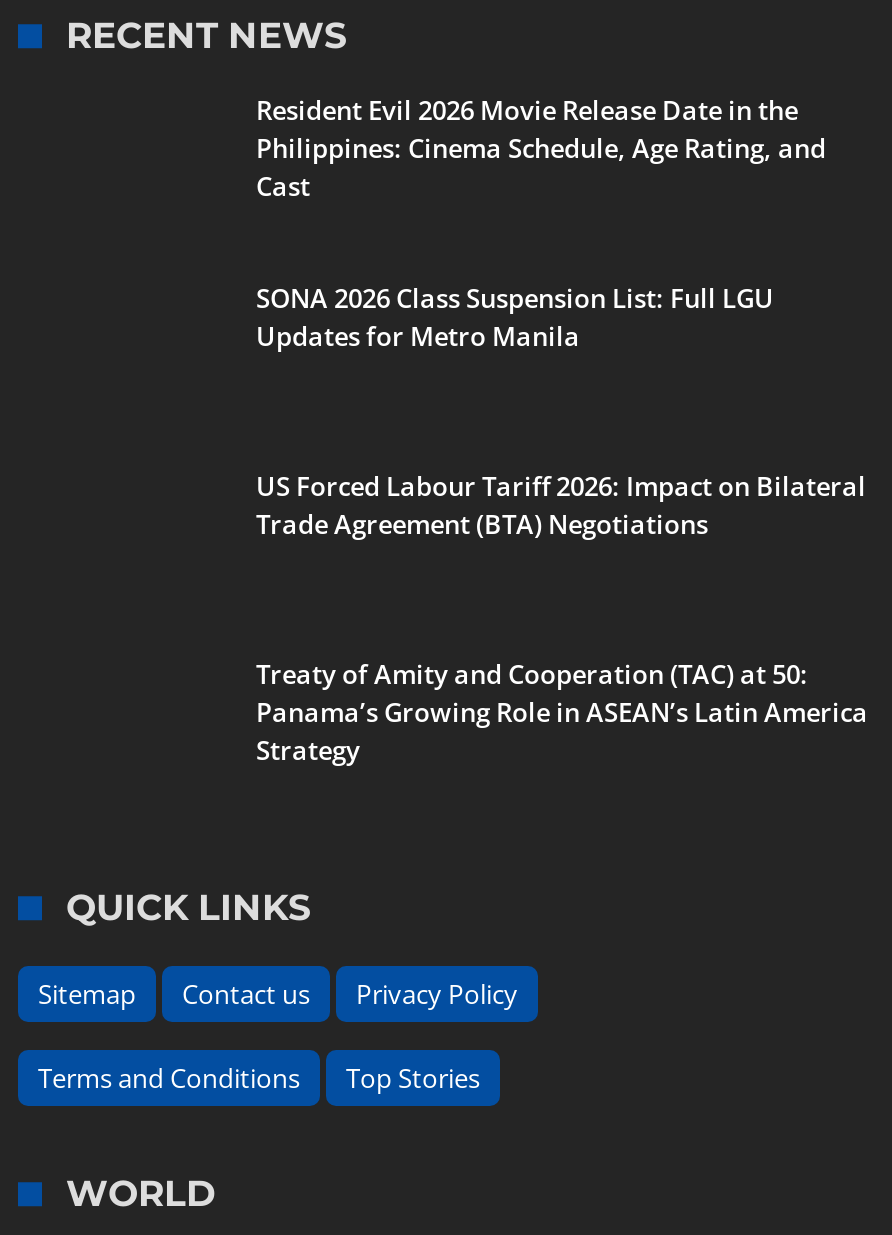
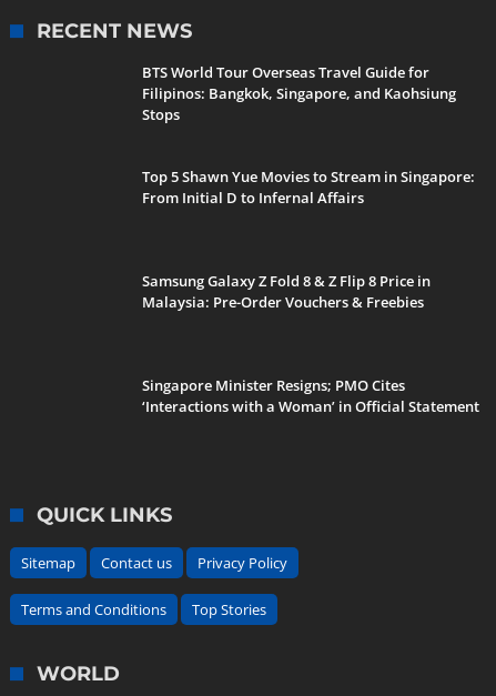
[256,92,826,204] Resident Evil 2026 Movie Release Date in the | Philippines: Cinema Schedule, Age Rating, and | Cast -> [142,62,456,124] BTS World Tour Overseas Travel Guide for | Filipinos: Bangkok, Singapore, and Kaohsiung | Stops
[256,280,774,354] SONA 2026 Class Suspension List: Full LGU | Updates for Metro Manila -> [142,167,475,208] Top 5 Shawn Yue Movies to Stream in Singapore: | From Initial D to Infernal Affairs
[256,468,866,542] US Forced Labour Tariff 2026: Impact on Bilateral | Trade Agreement (BTA) Negotiations -> [142,271,431,312] Samsung Galaxy Z Fold 8 & Z Flip 8 Price in | Malaysia: Pre-Order Vouchers & Freebies
[256,656,868,768] Treaty of Amity and Cooperation (TAC) at 50: | Panama’s Growing Role in ASEAN’s Latin America | Strategy -> [142,375,479,416] Singapore Minister Resigns; PMO Cites | ‘Interactions with a Woman’ in Official Statement

